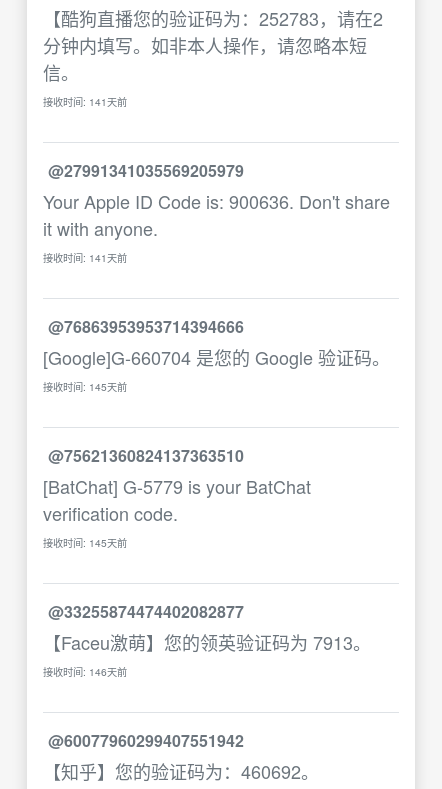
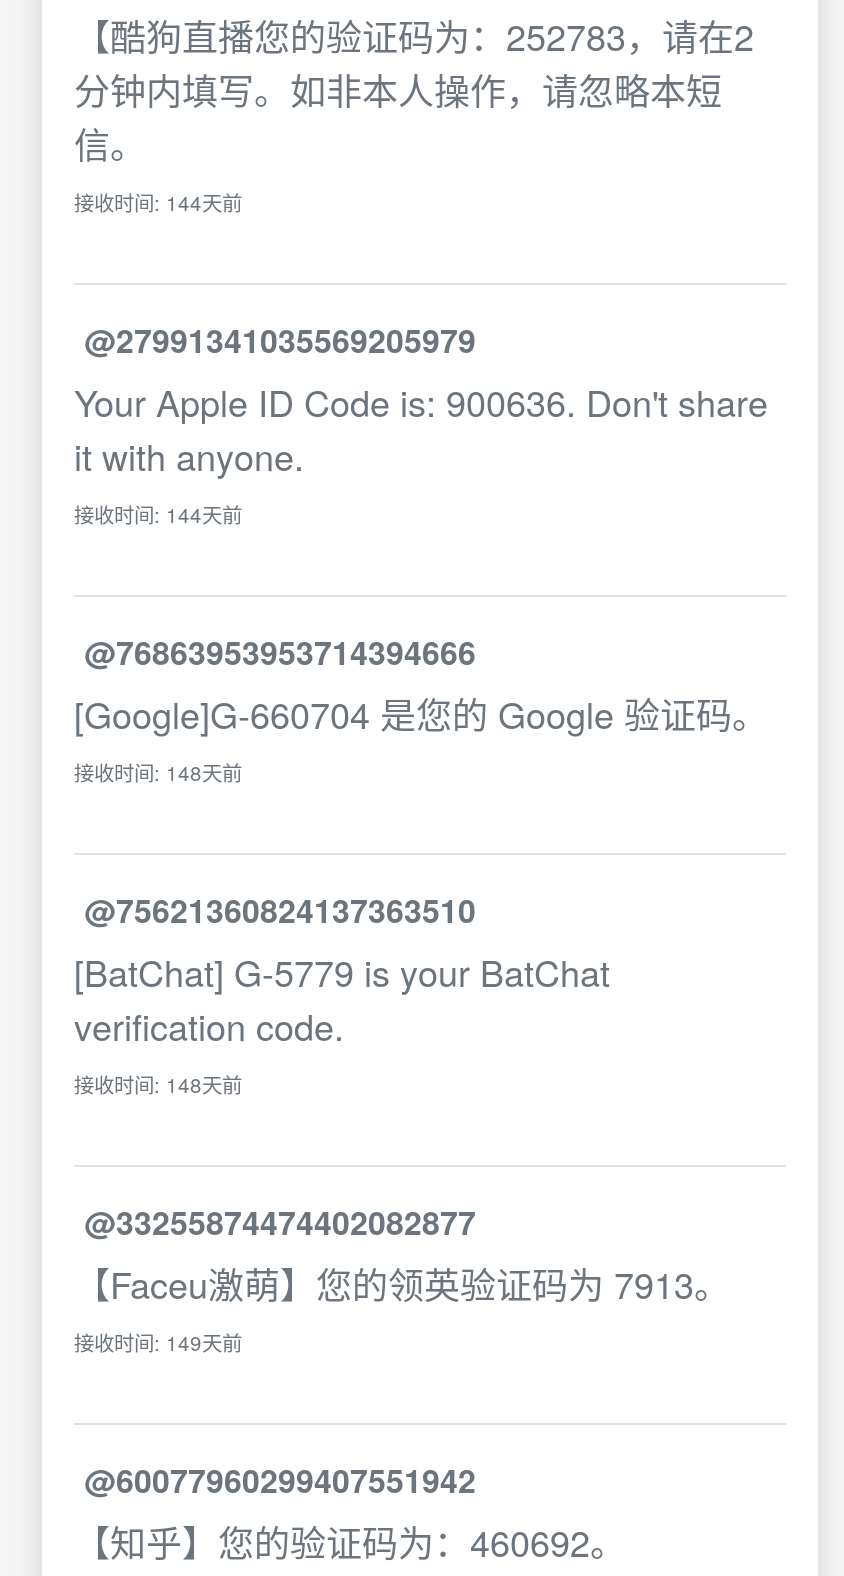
[43,94,127,109] 接收时间: 141天前 -> [74,187,242,217] 接收时间: 144天前
[43,250,127,265] 接收时间: 141天前 -> [74,499,242,529] 接收时间: 144天前
[43,379,127,394] 接收时间: 145天前 -> [74,757,242,787] 接收时间: 148天前
[43,535,127,550] 接收时间: 145天前 -> [74,1069,242,1099] 接收时间: 148天前
[43,664,127,679] 接收时间: 146天前 -> [74,1327,242,1357] 接收时间: 149天前

